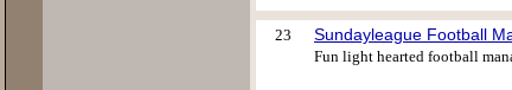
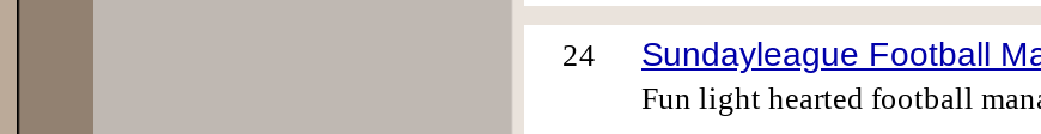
[275,26,292,44] 23 -> [562,37,596,73] 24

